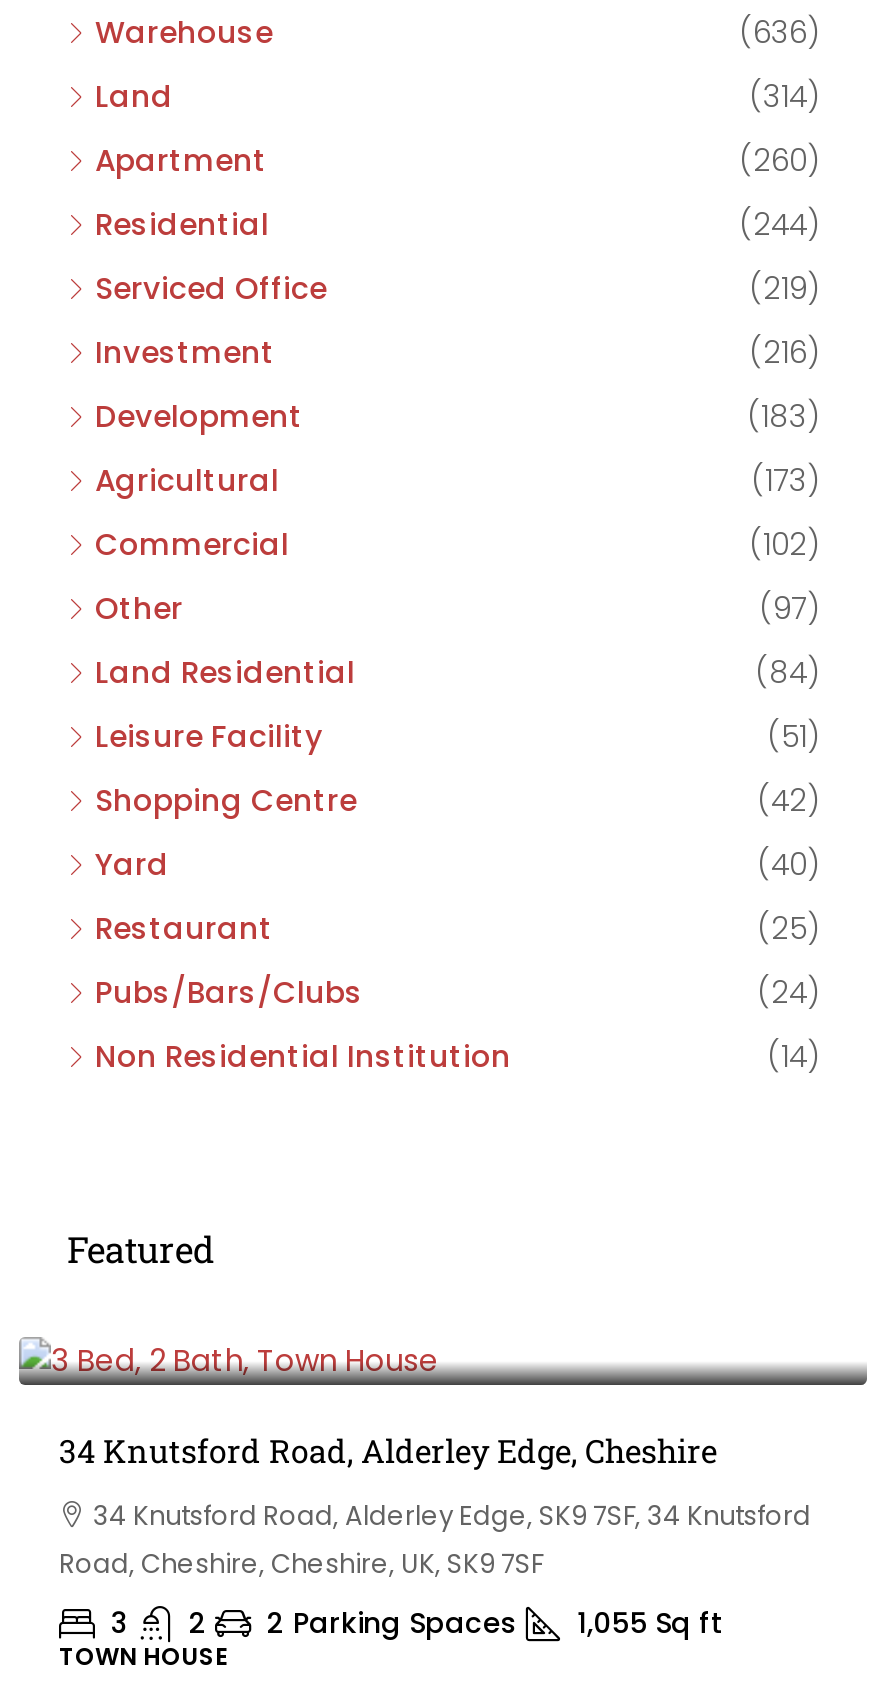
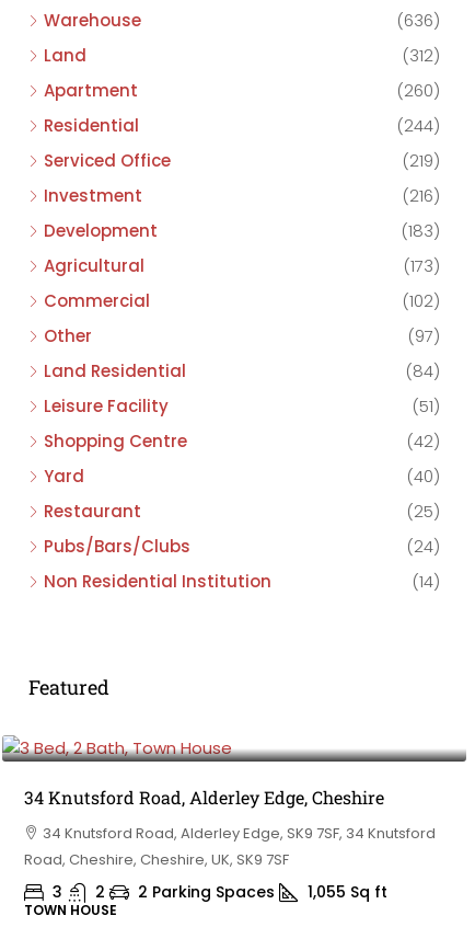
[749,75,819,117] (314) -> [402,44,440,67] (312)

